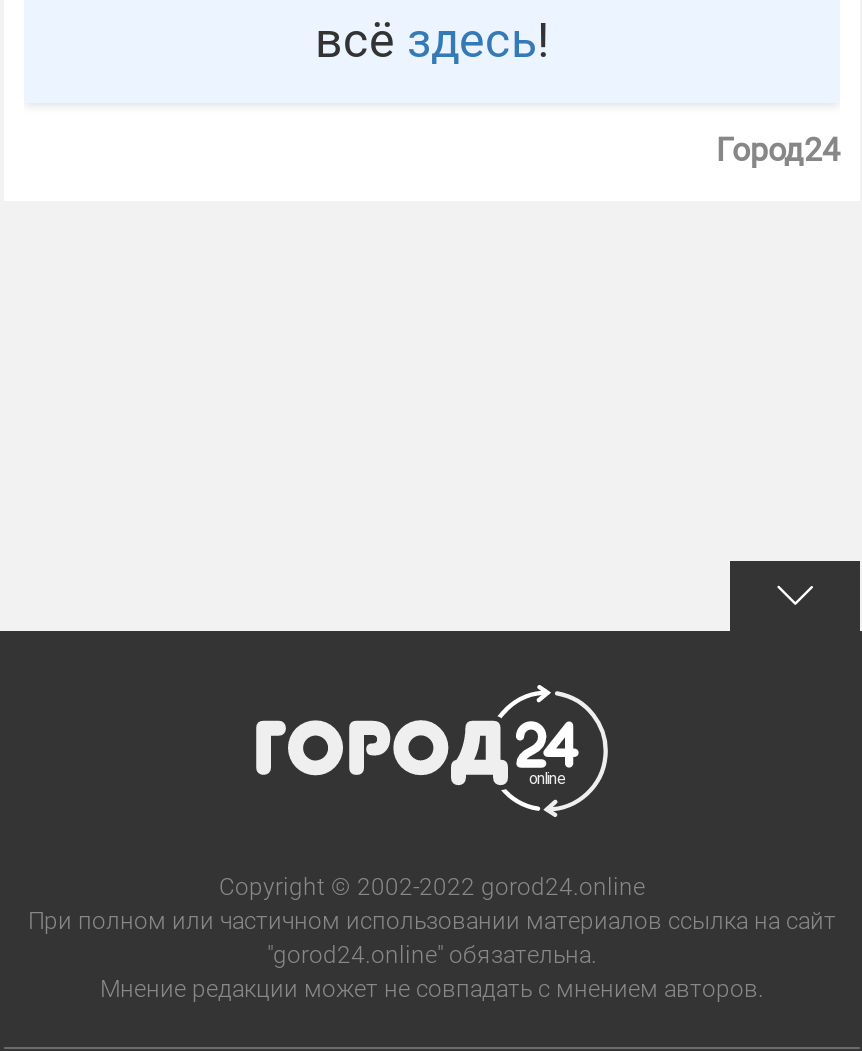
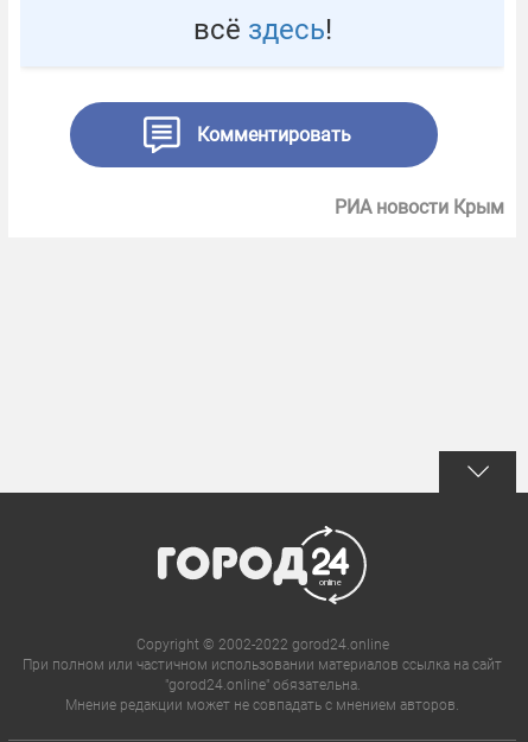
[716,131,840,169] Город24 -> [197,123,504,218] Комментировать | РИА новости Крым

